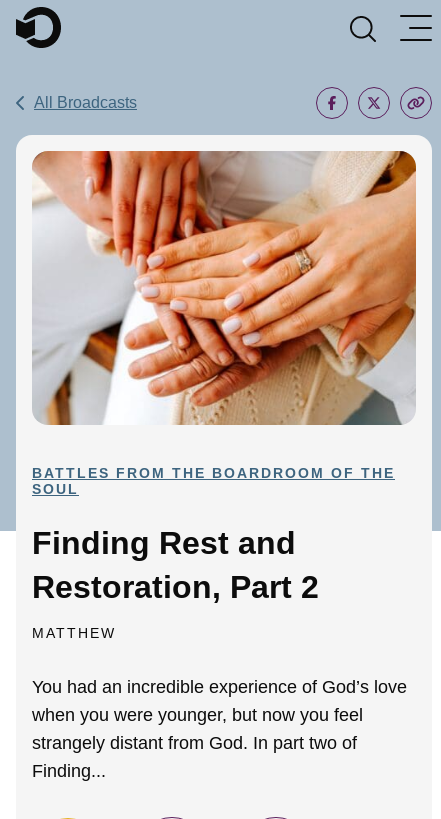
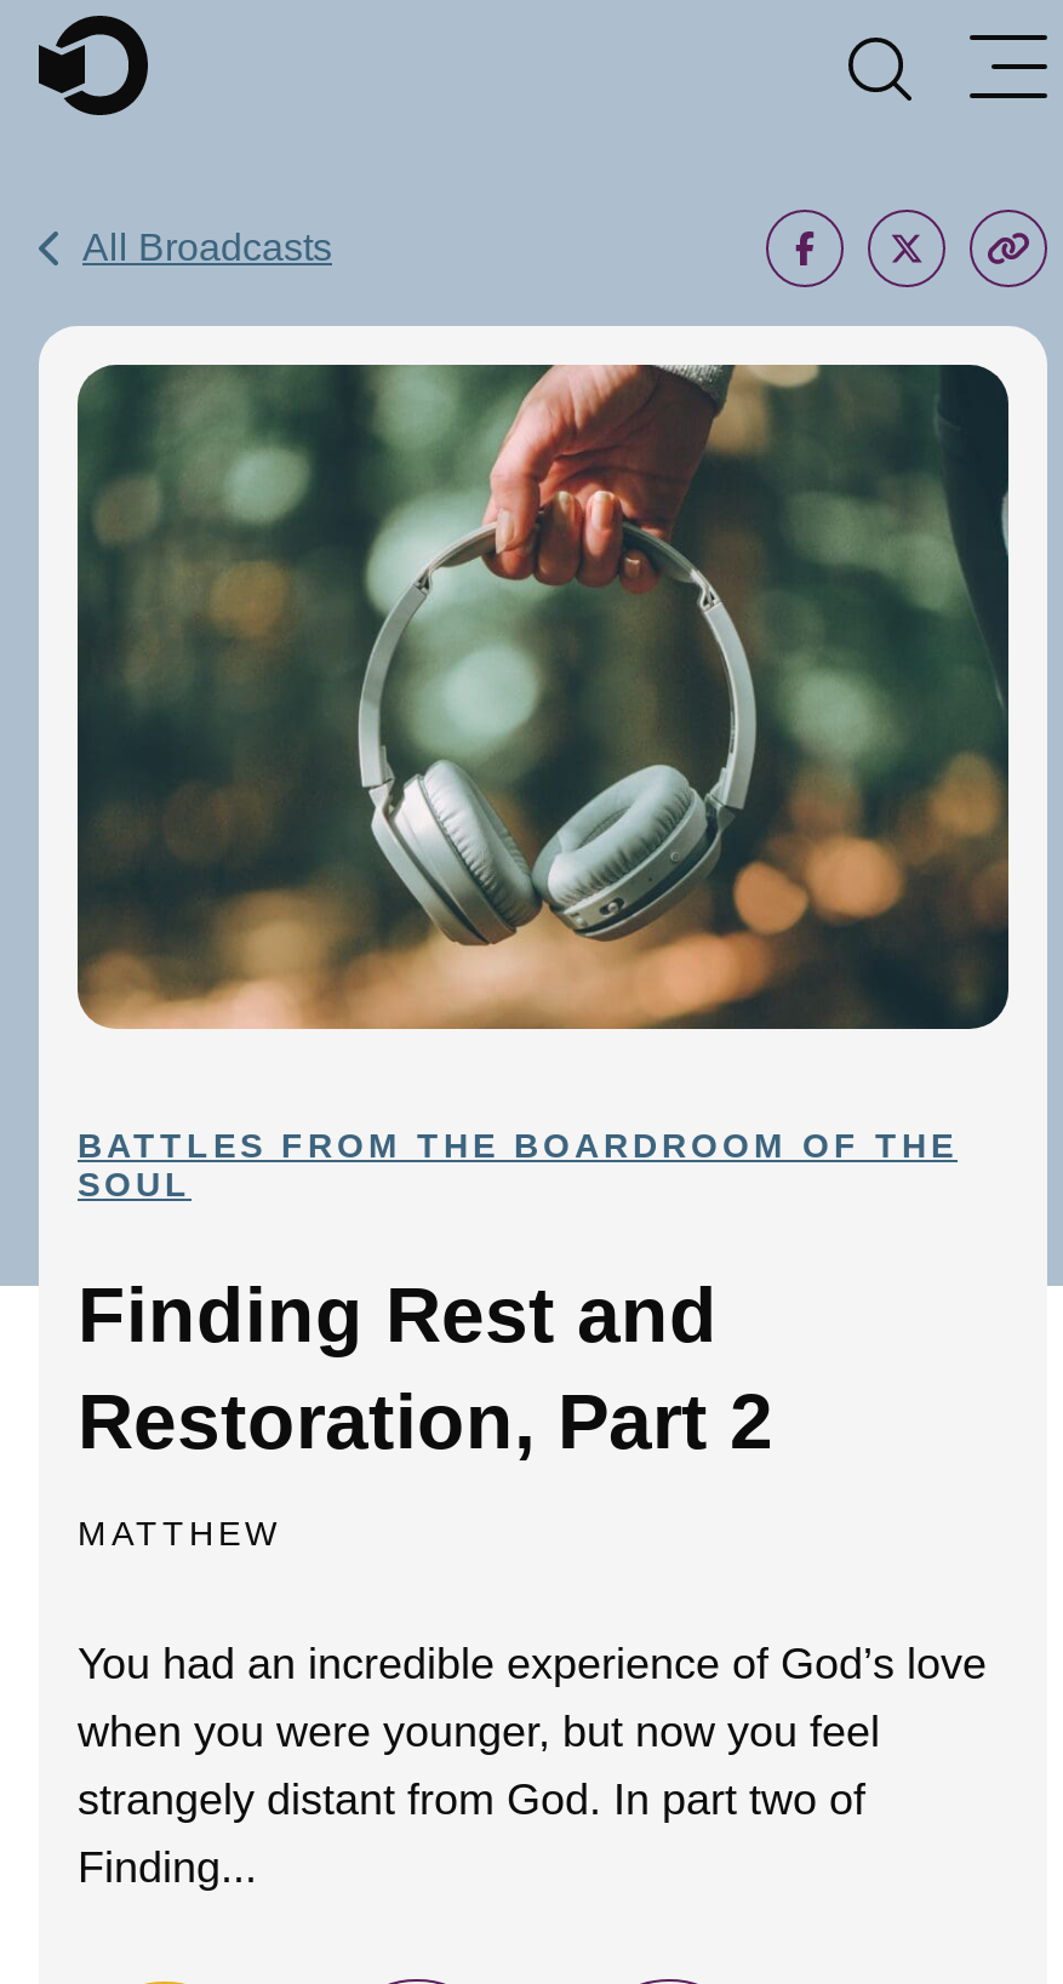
[32,150,417,426] [image] -> [75,362,1011,1031] [image]

